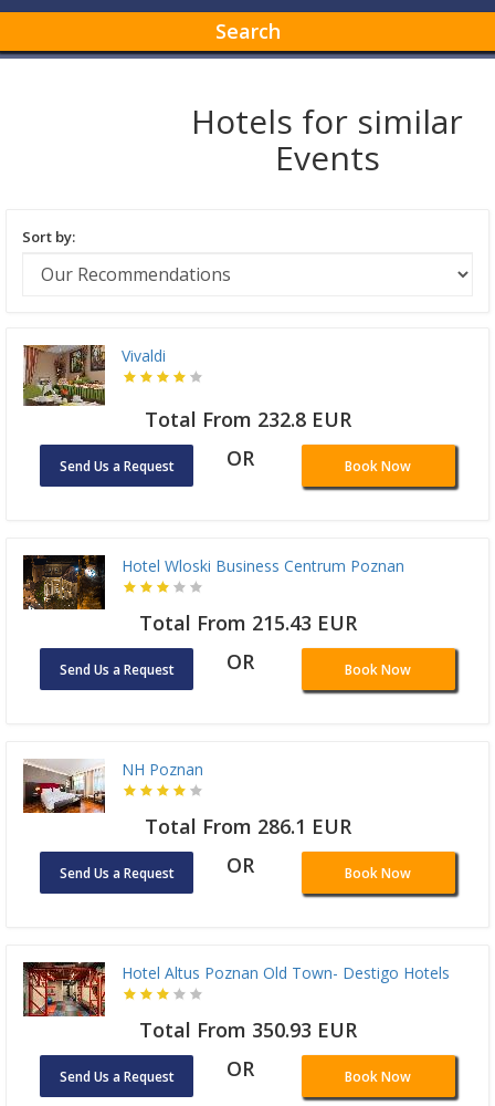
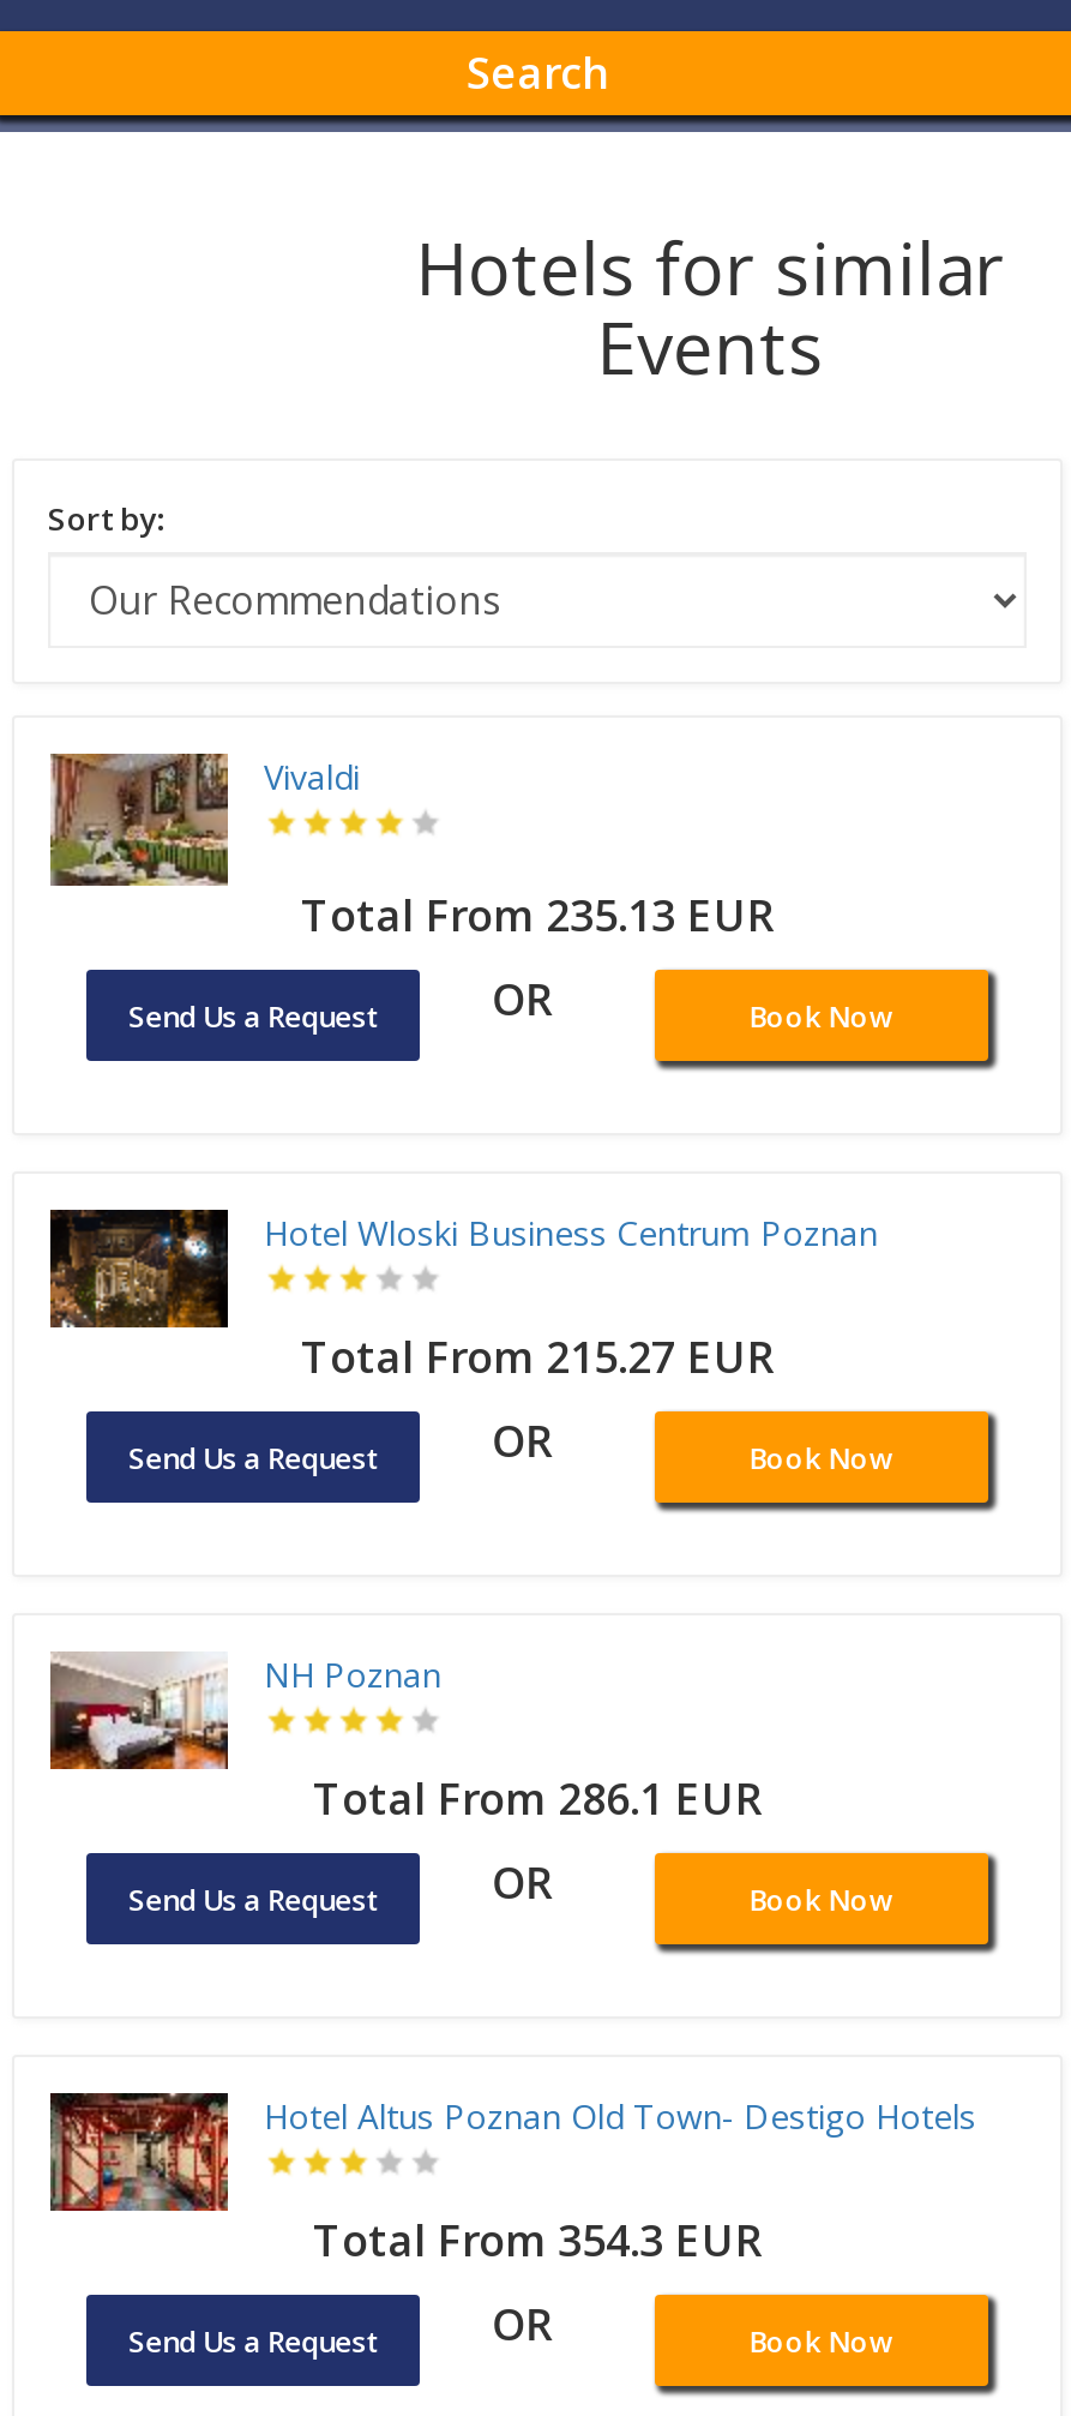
[144,406,351,433] Total From 232.8 EUR -> [301,886,774,944] Total From 235.13 EUR
[139,610,356,636] Total From 215.43 EUR -> [301,1328,774,1386] Total From 215.27 EUR
[139,1017,356,1043] Total From 350.93 EUR -> [313,2211,762,2269] Total From 354.3 EUR

